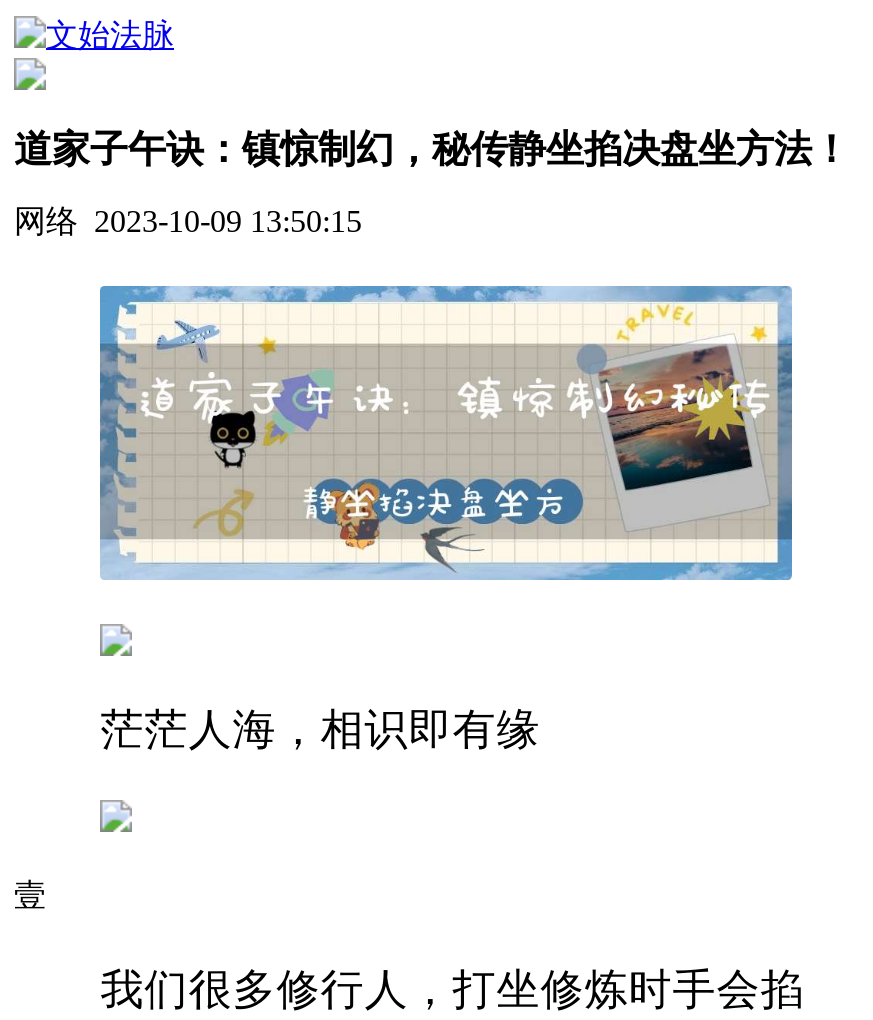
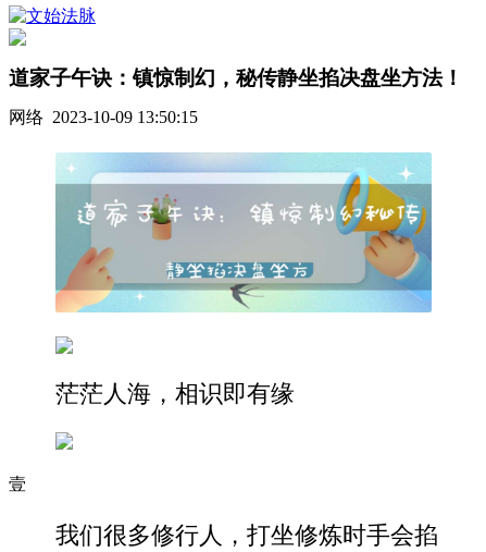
[100,286,792,580] [image] -> [54,152,432,312] [image]

